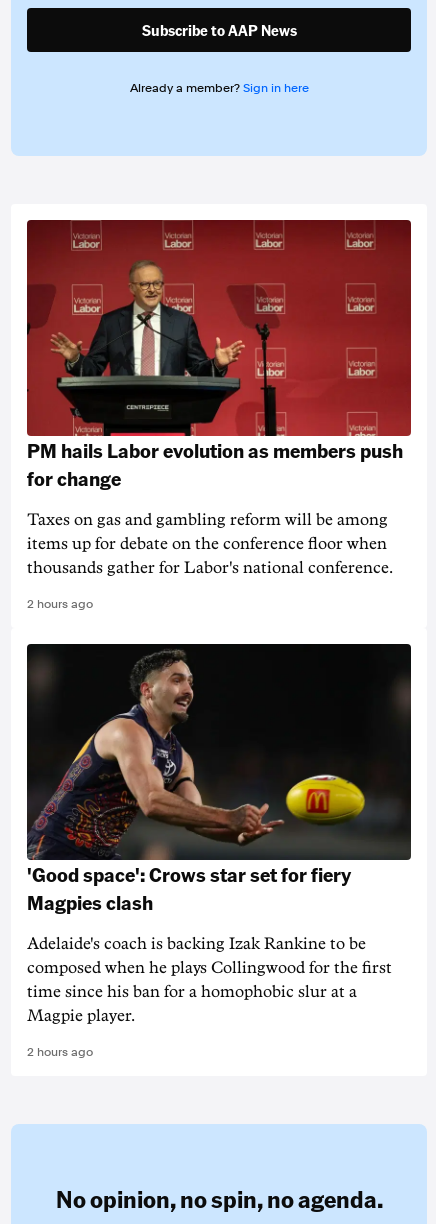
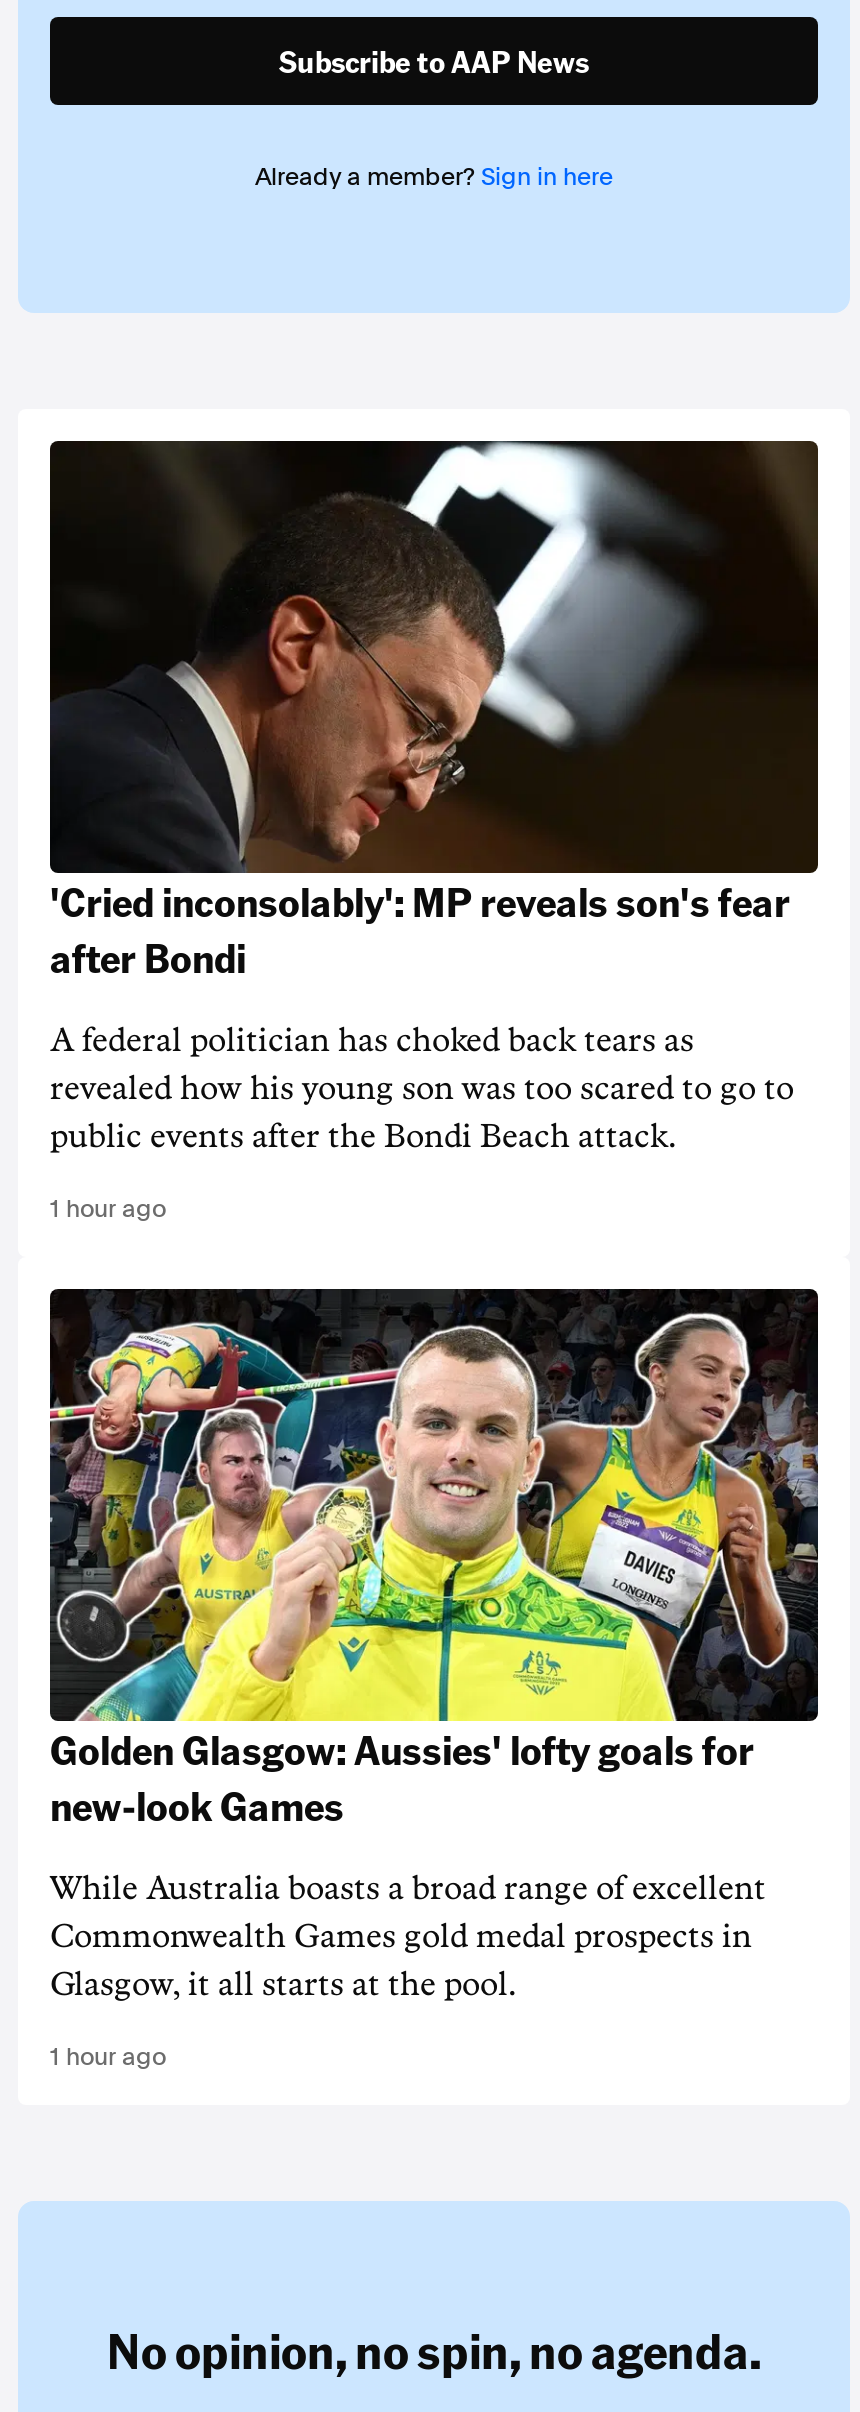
[26,219,412,611] [image] | PM hails Labor evolution as members push | for change | Taxes on gas and gambling reform will be among | items up for debate on the conference floor when | thousands gather for Labor's national conference. | 2 hours ago -> [48,439,820,1223] [image] | 'Cried inconsolably': MP reveals son's fear | after Bondi | A federal politician has choked back tears as | revealed how his young son was too scared to go to | public events after the Bondi Beach attack. | 1 hour ago
[27,646,411,1059] [image] | 'Good space': Crows star set for fiery | Magpies clash | Adelaide's coach is backing Izak Rankine to be | composed when he plays Collingwood for the first | time since his ban for a homophobic slur at a | Magpie player. | 2 hours ago -> [48,1291,820,2071] [image] | Golden Glasgow: Aussies' lofty goals for | new-look Games | While Australia boasts a broad range of excellent | Commonwealth Games gold medal prospects in | Glasgow, it all starts at the pool. | 1 hour ago

